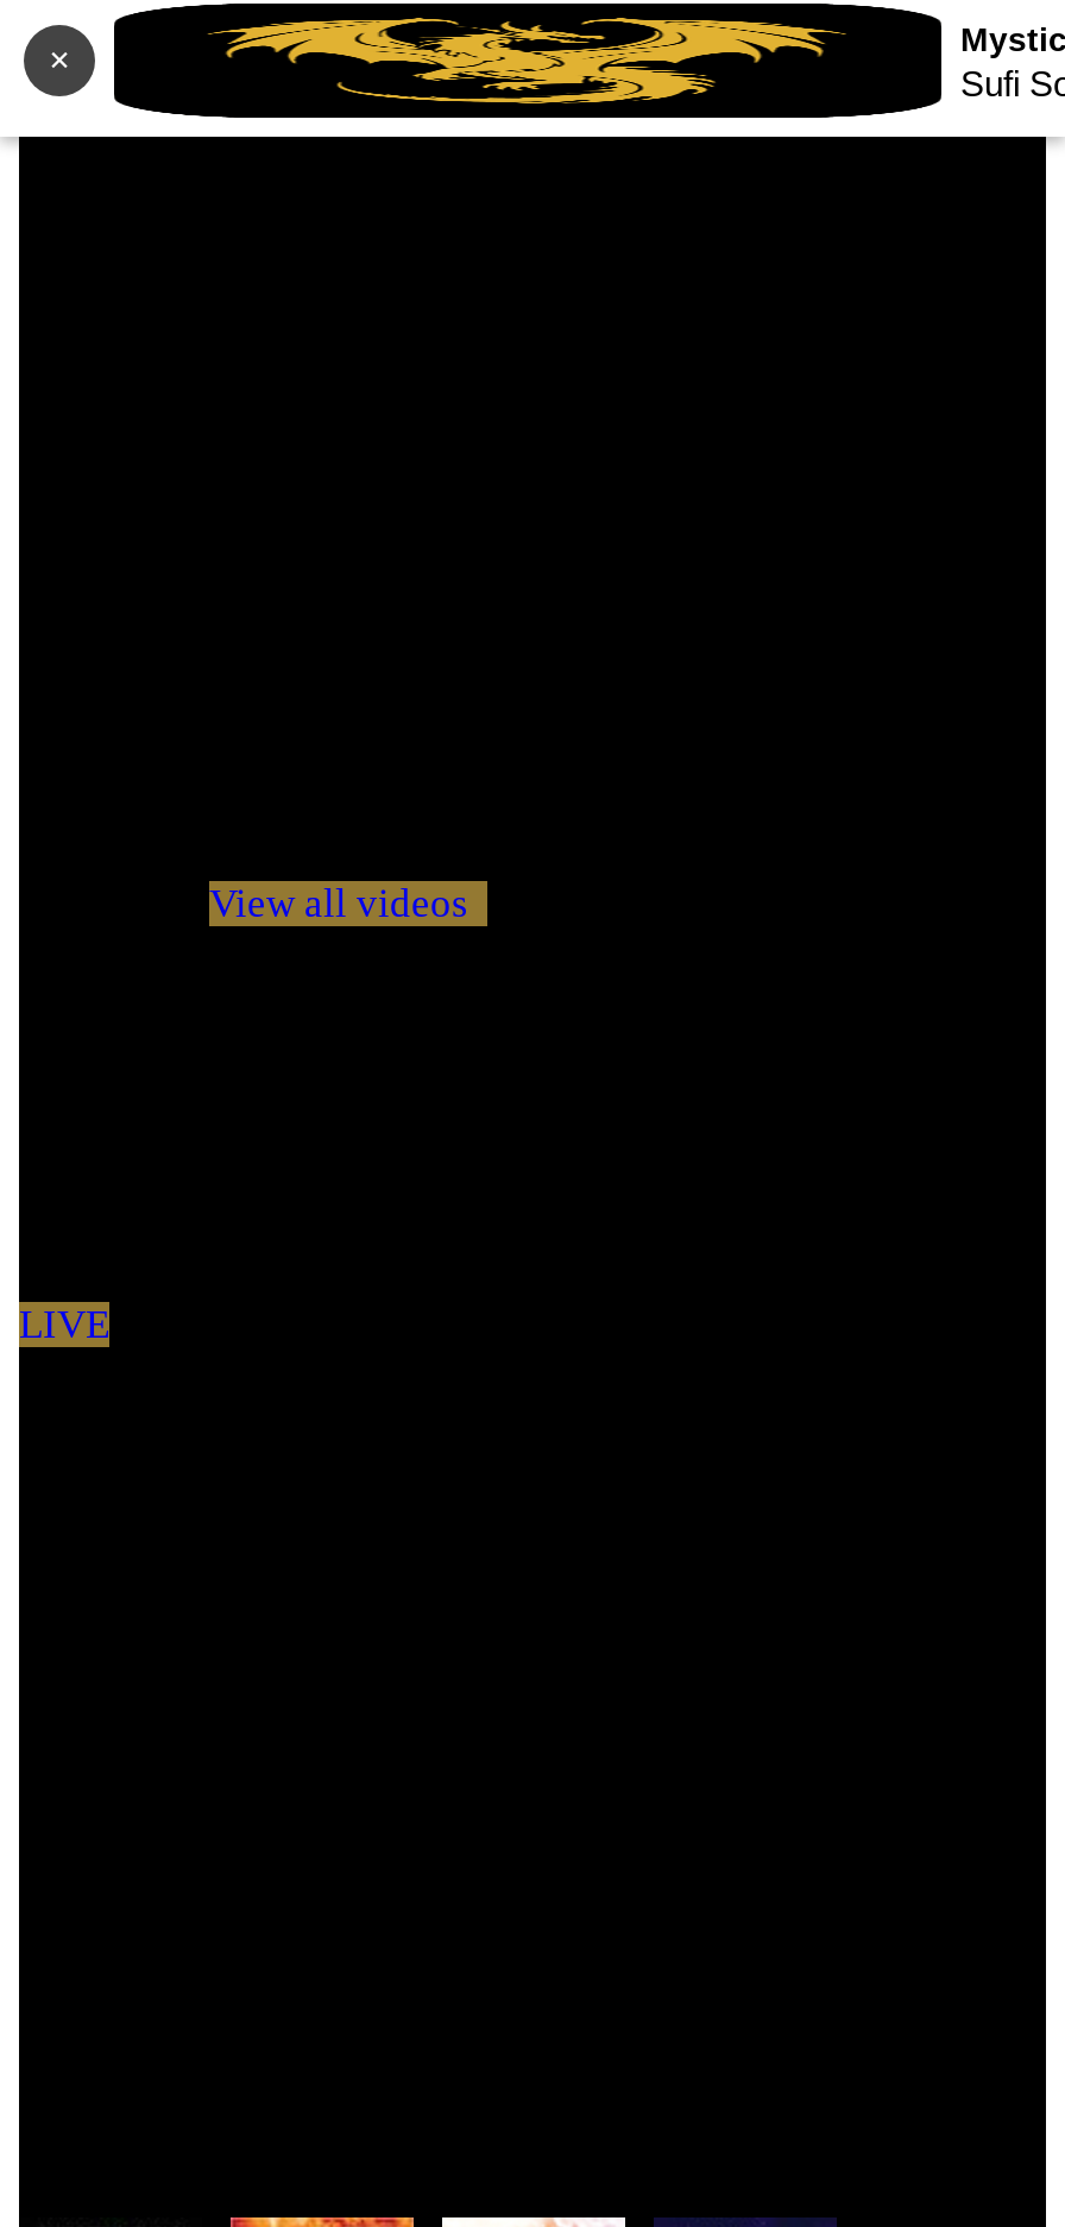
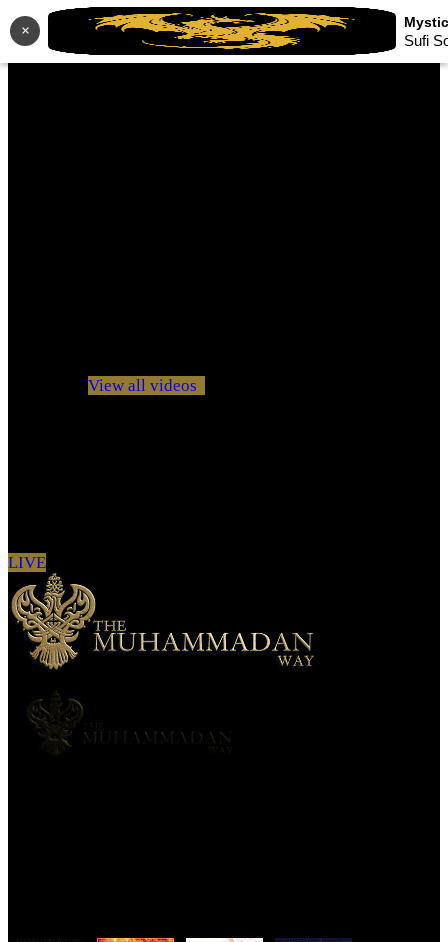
none -> [11,573,314,670] [image]

